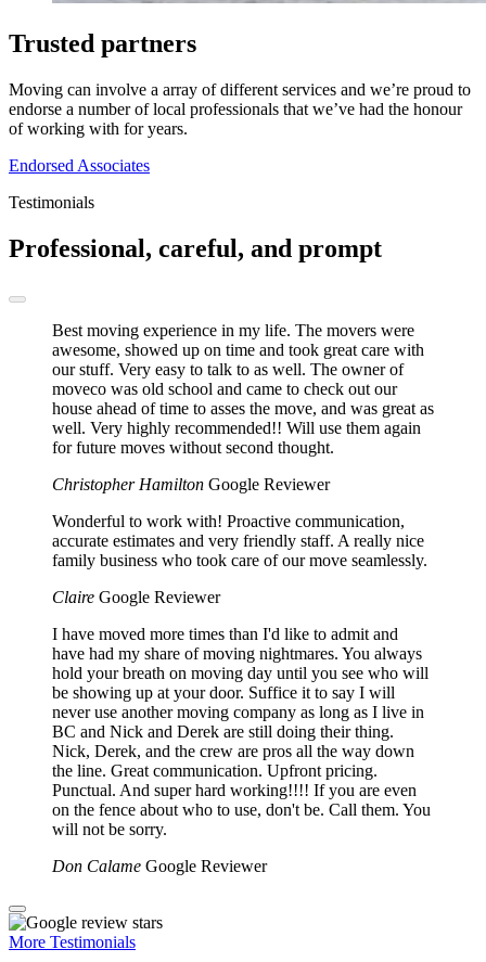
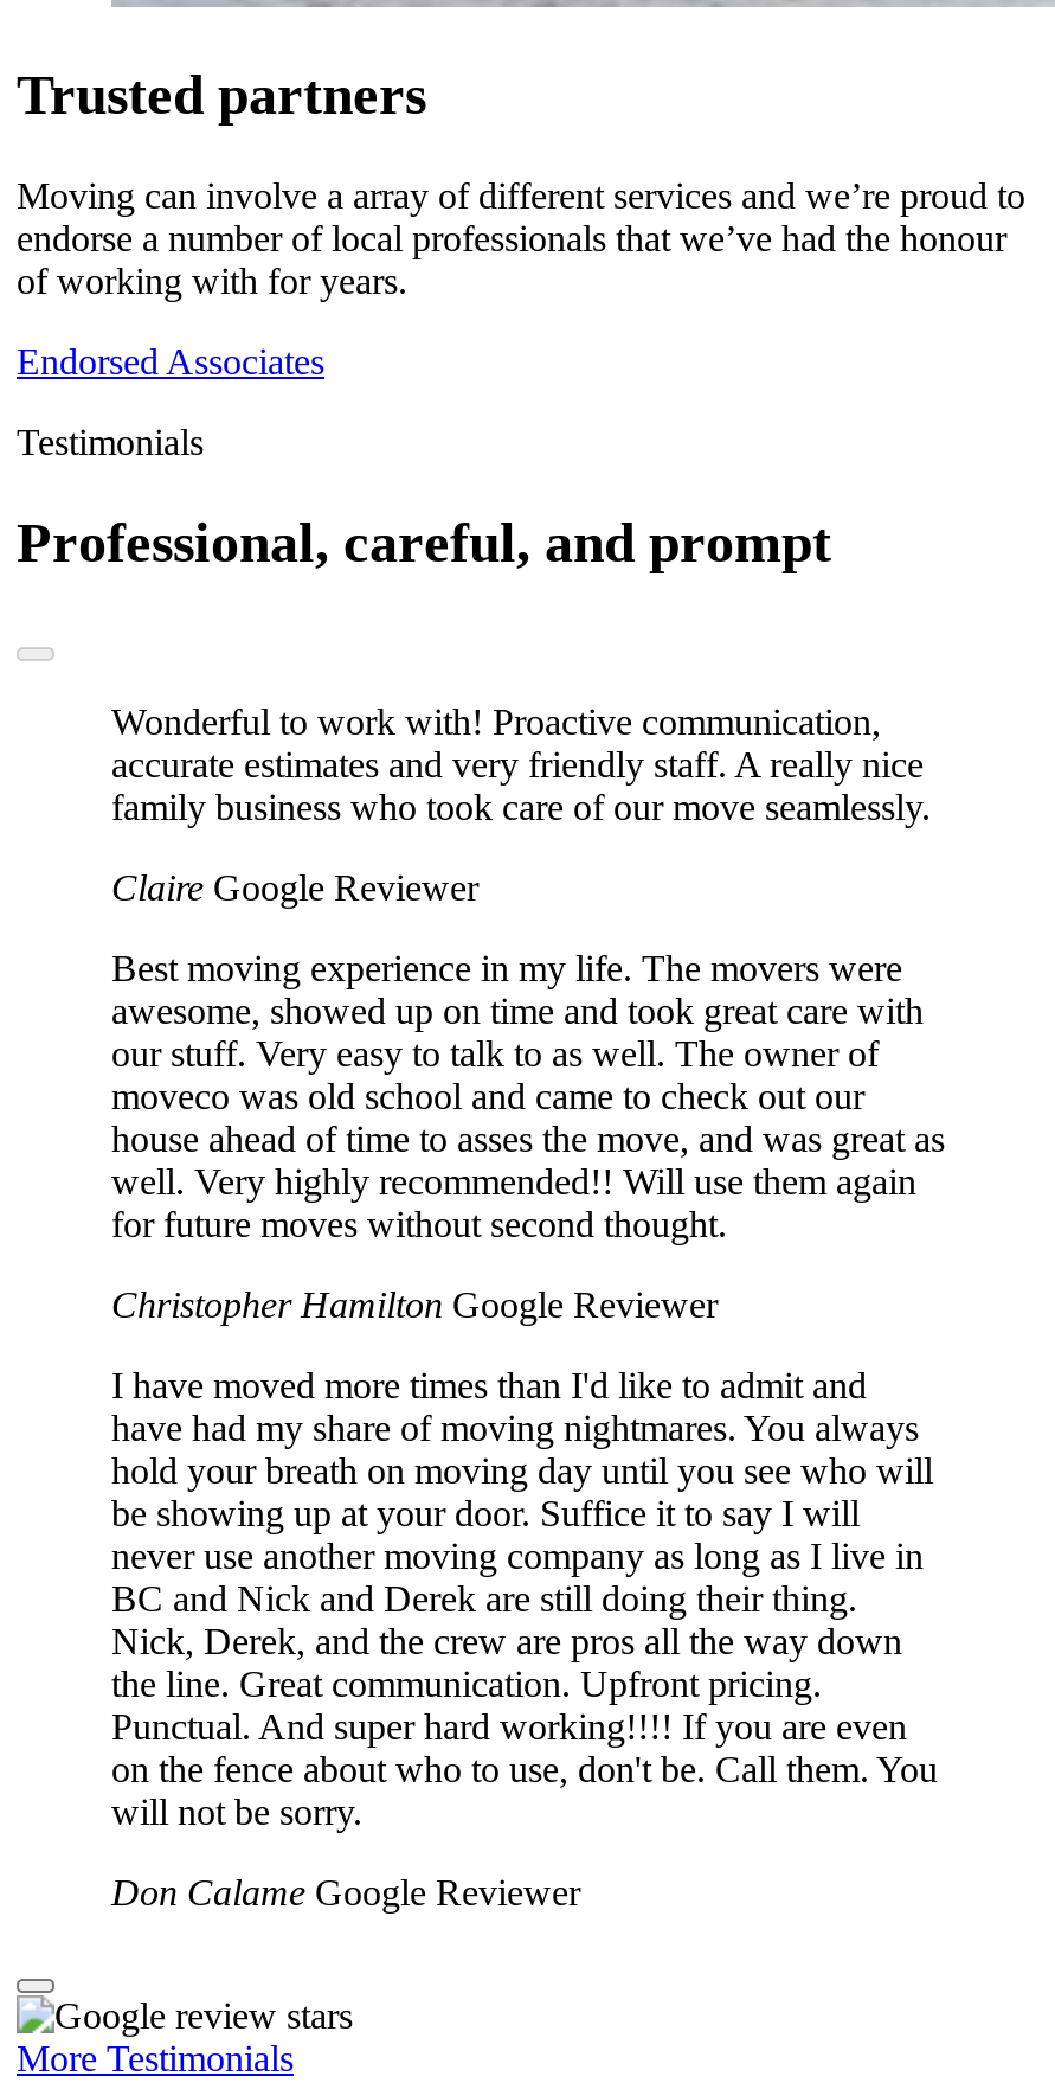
moved [52,321,434,494] -> [111,949,945,1326]: Best moving experience in my life. The movers were | awesome, showed up on time and took great care with | our stuff. Very easy to talk to as well. The owner of | moveco was old school and came to check out our | house ahead of time to asses the move, and was great as | well. Very highly recommended!! Will use them again | for future moves without second thought. | Christopher Hamilton Google Reviewer
moved [52,512,427,607] -> [111,702,931,909]: Wonderful to work with! Proactive communication, | accurate estimates and very friendly staff. A really nice | family business who took care of our move seamlessly. | Claire Google Reviewer

